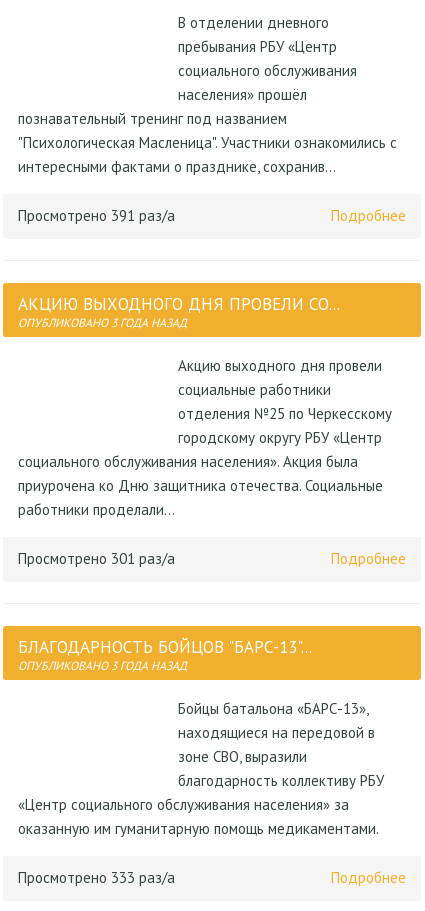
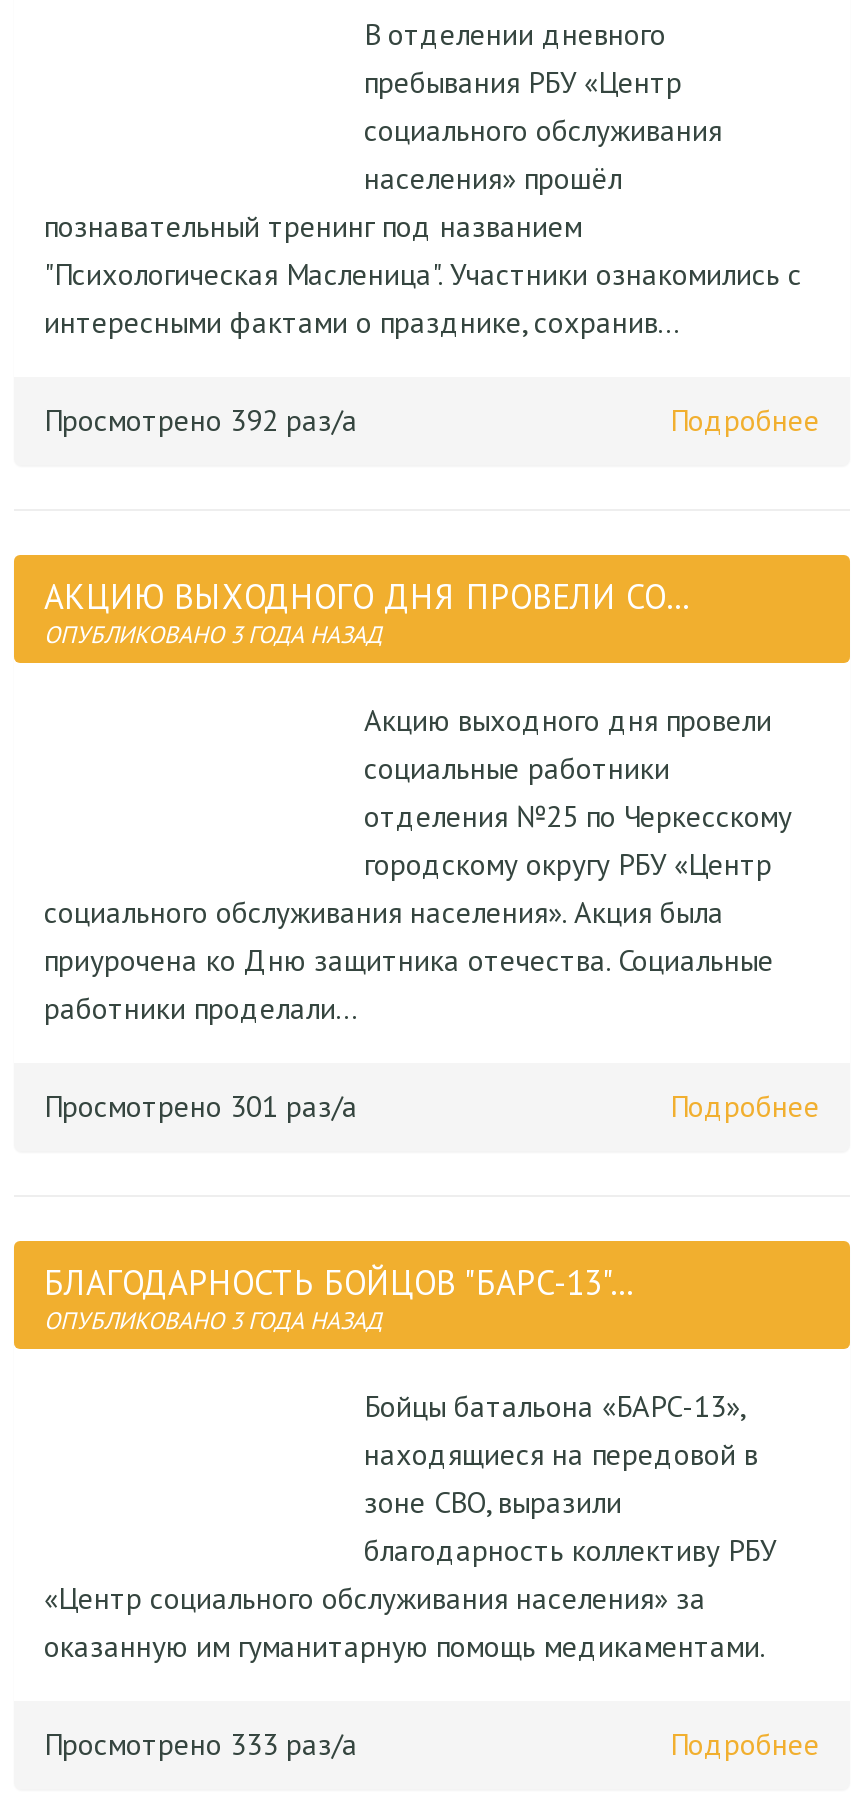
[18,206,175,225] Просмотрено 391 раз/а -> [44,401,358,439] Просмотрено 392 раз/а

